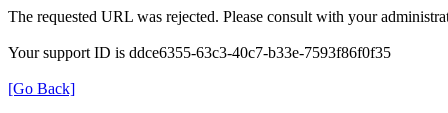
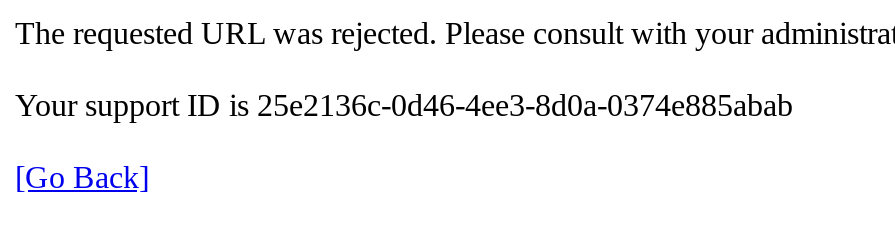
[8,44,391,61] Your support ID is ddce6355-63c3-40c7-b33e-7593f86f0f35 -> [15,88,793,122] Your support ID is 25e2136c-0d46-4ee3-8d0a-0374e885abab

